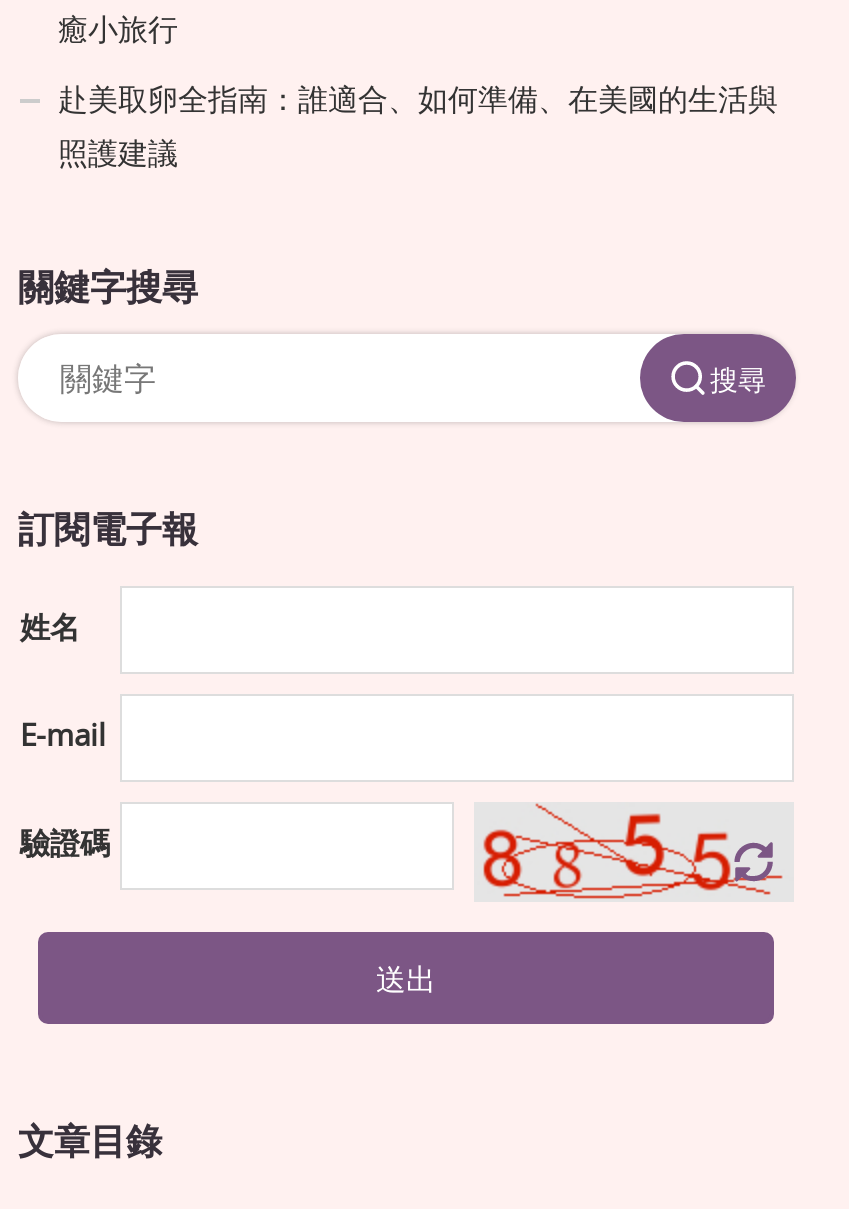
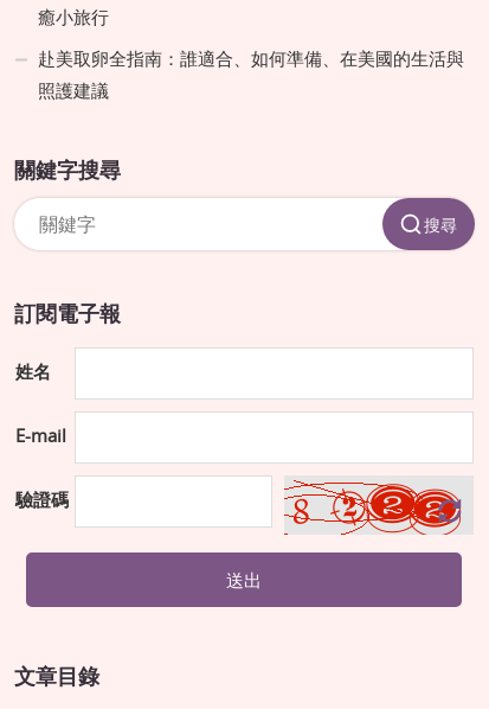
[476,802,784,902] [image] -> [283,478,465,536] [image]

